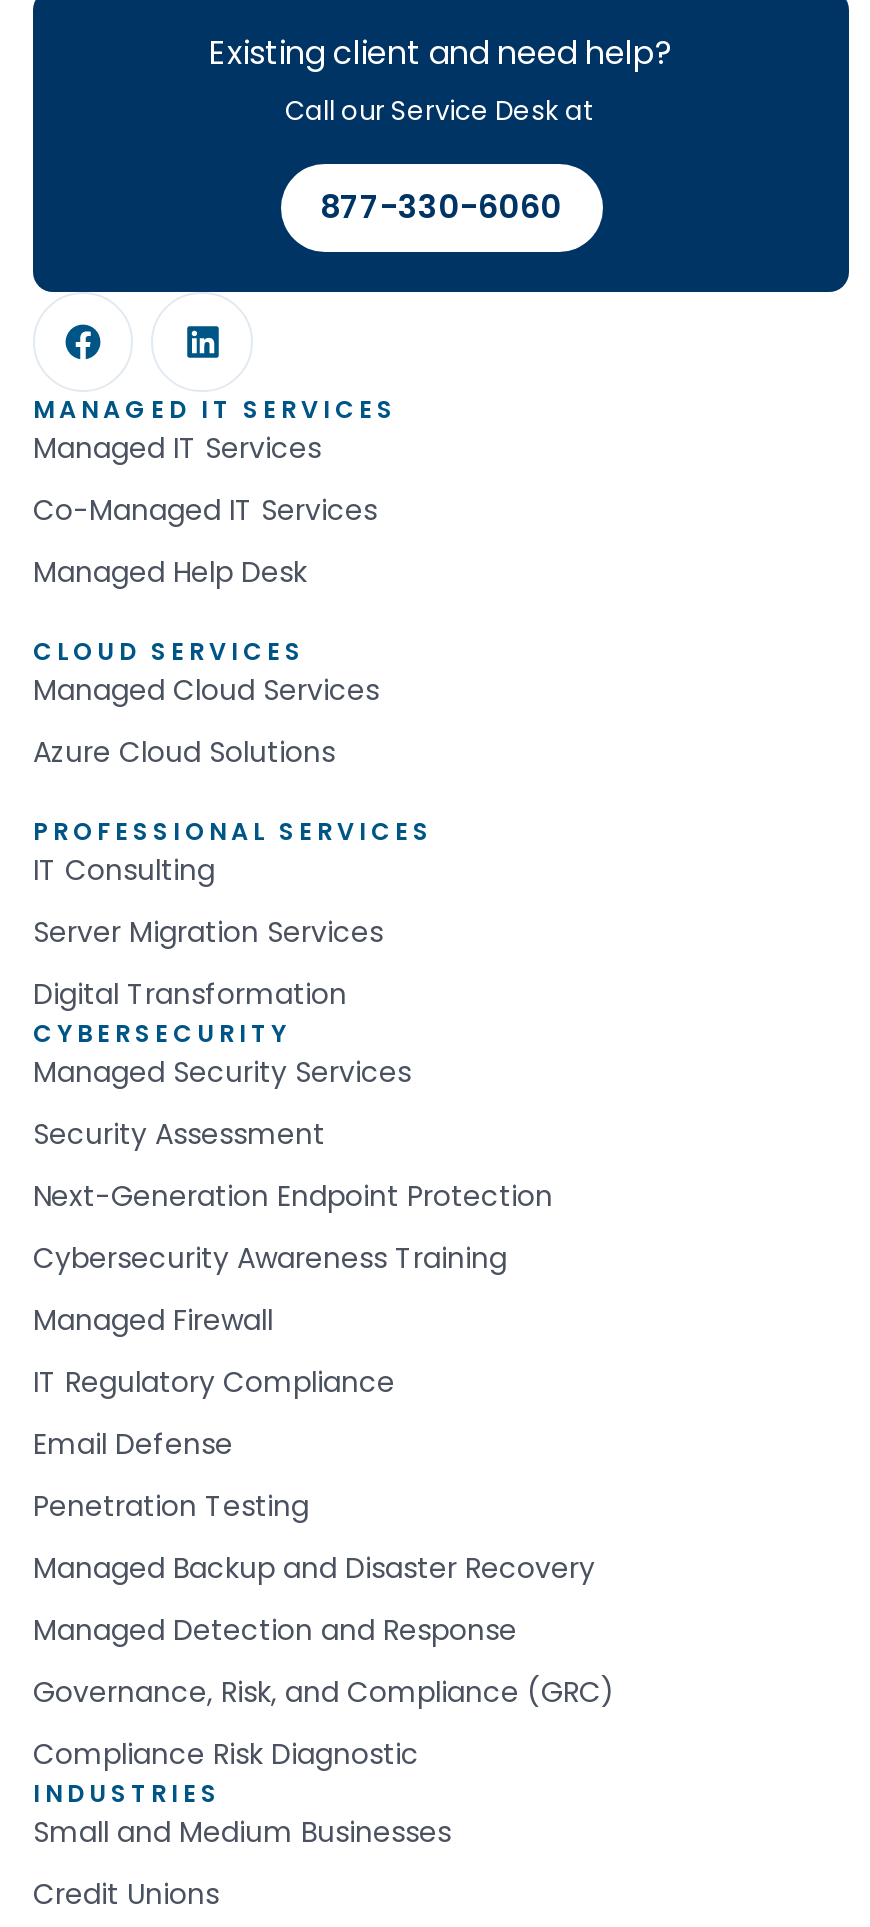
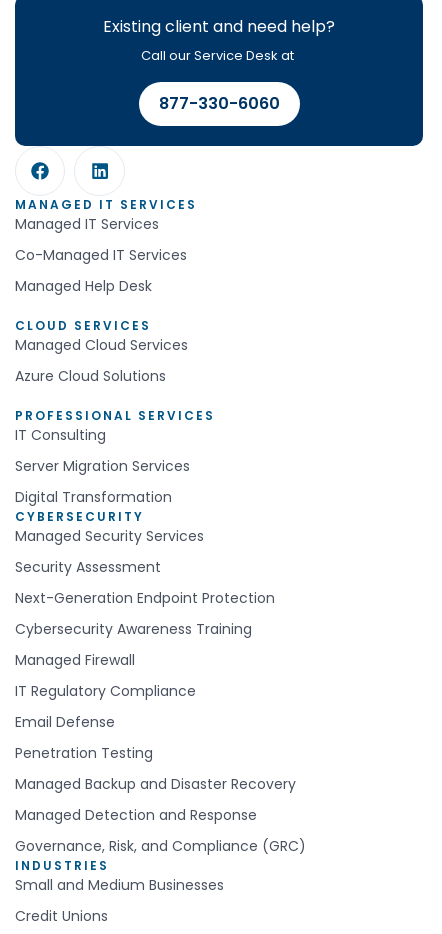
[33,1735,419,1775] Compliance Risk Diagnostic -> none

